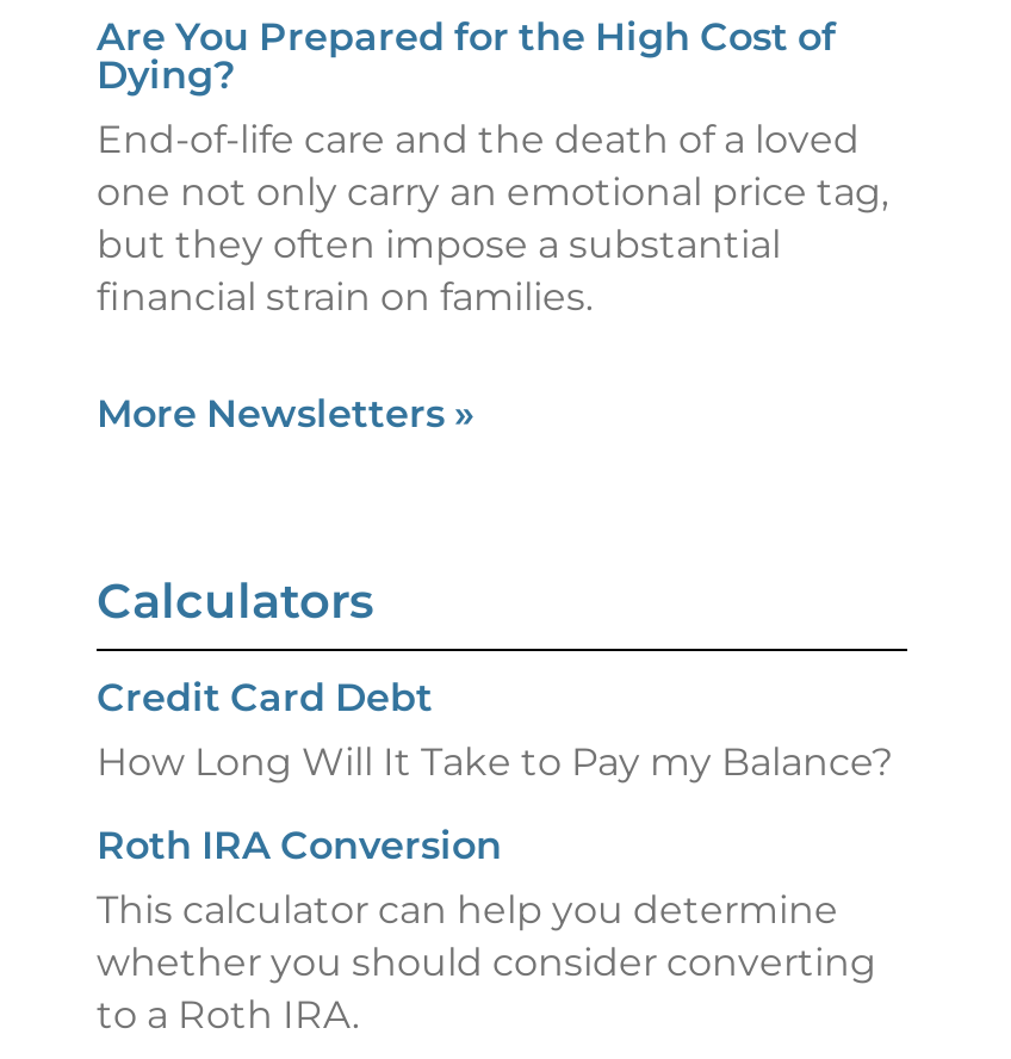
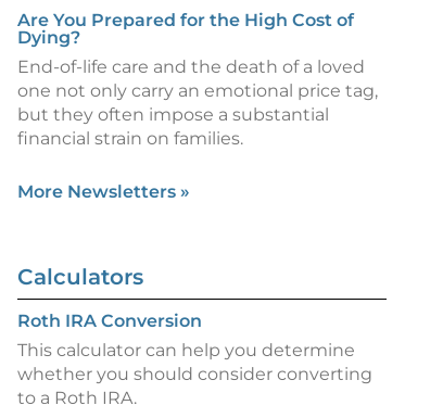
[97,674,893,784] Credit Card Debt | How Long Will It Take to Pay my Balance? -> none

